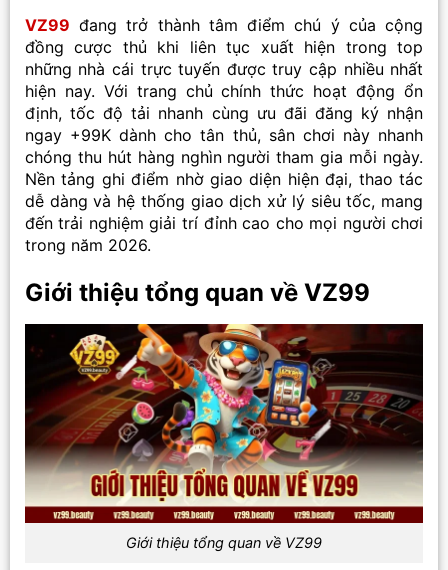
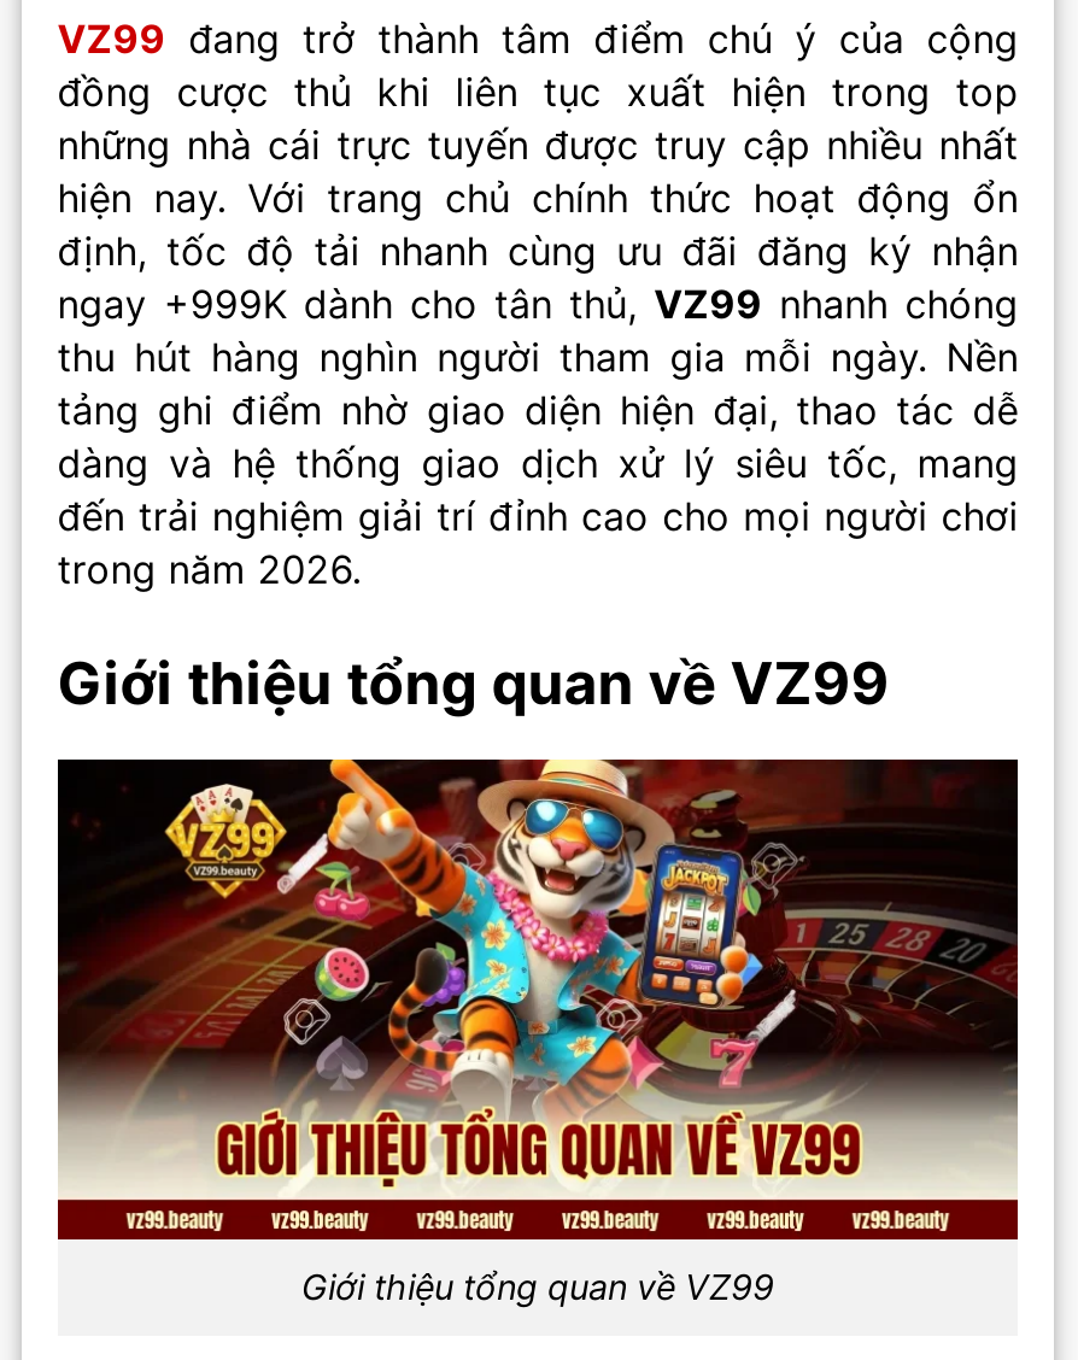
[25,125,423,211] ngay +99K dành cho tân thủ, sân chơi này nhanh | chóng thu hút hàng nghìn người tham gia mỗi ngày. | Nền tảng ghi điểm nhờ giao diện hiện đại, thao tác | dễ dàng và hệ thống giao dịch xử lý siêu tốc, mang -> [57,280,1018,487] ngay +999K dành cho tân thủ, VZ99 nhanh chóng | thu hút hàng nghìn người tham gia mỗi ngày. Nền | tảng ghi điểm nhờ giao diện hiện đại, thao tác dễ | dàng và hệ thống giao dịch xử lý siêu tốc, mang

